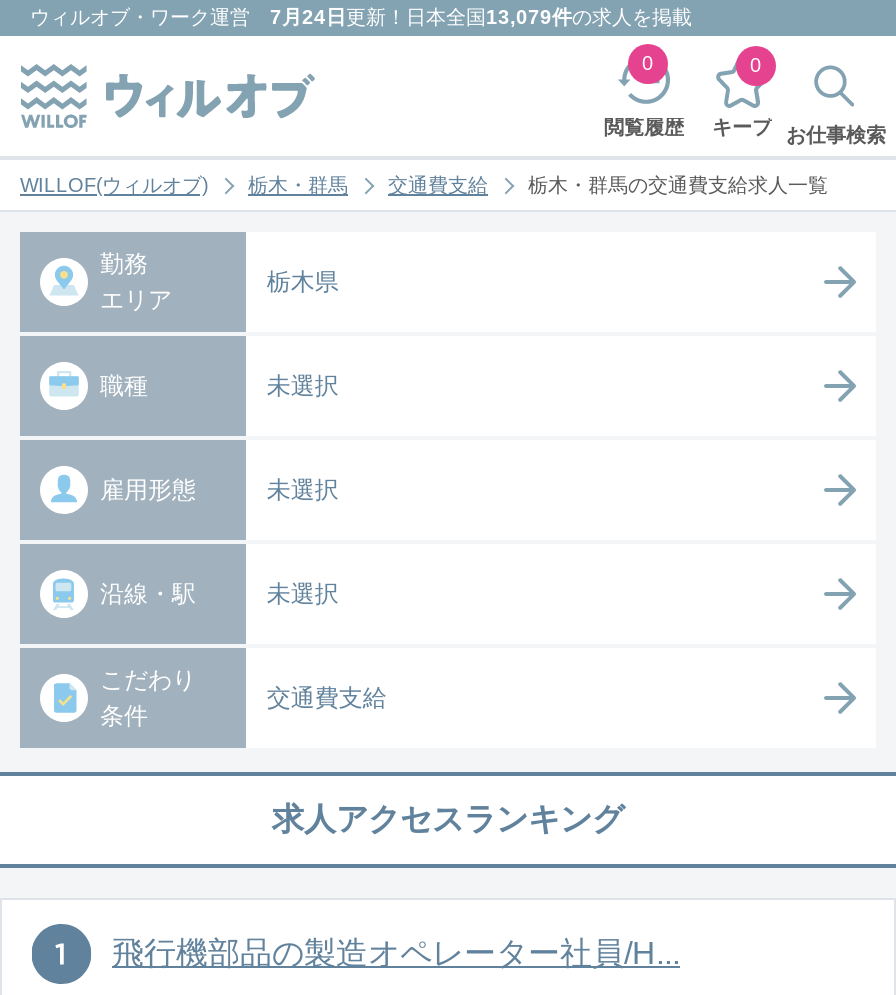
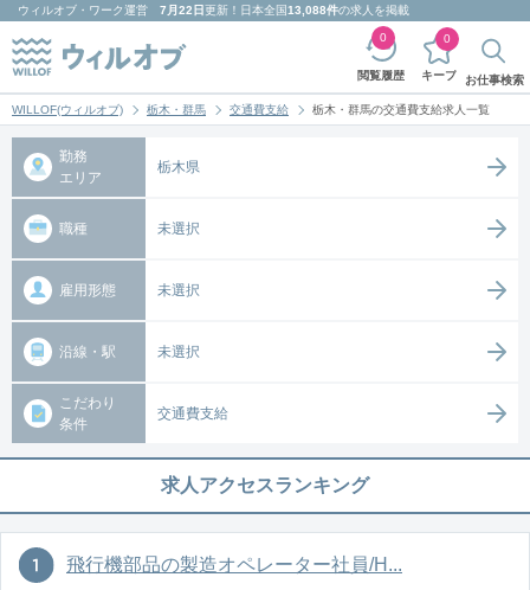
[30,6,692,28] ウィルオブ・ワーク運営7月24日更新！日本全国13,079件の求人を掲載 -> [18,4,409,17] ウィルオブ・ワーク運営7月22日更新！日本全国13,088件の求人を掲載

